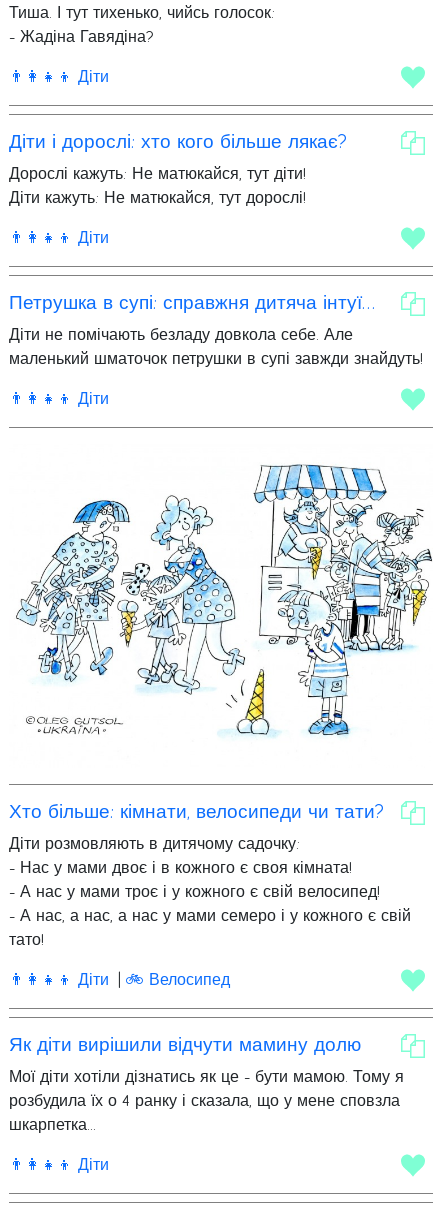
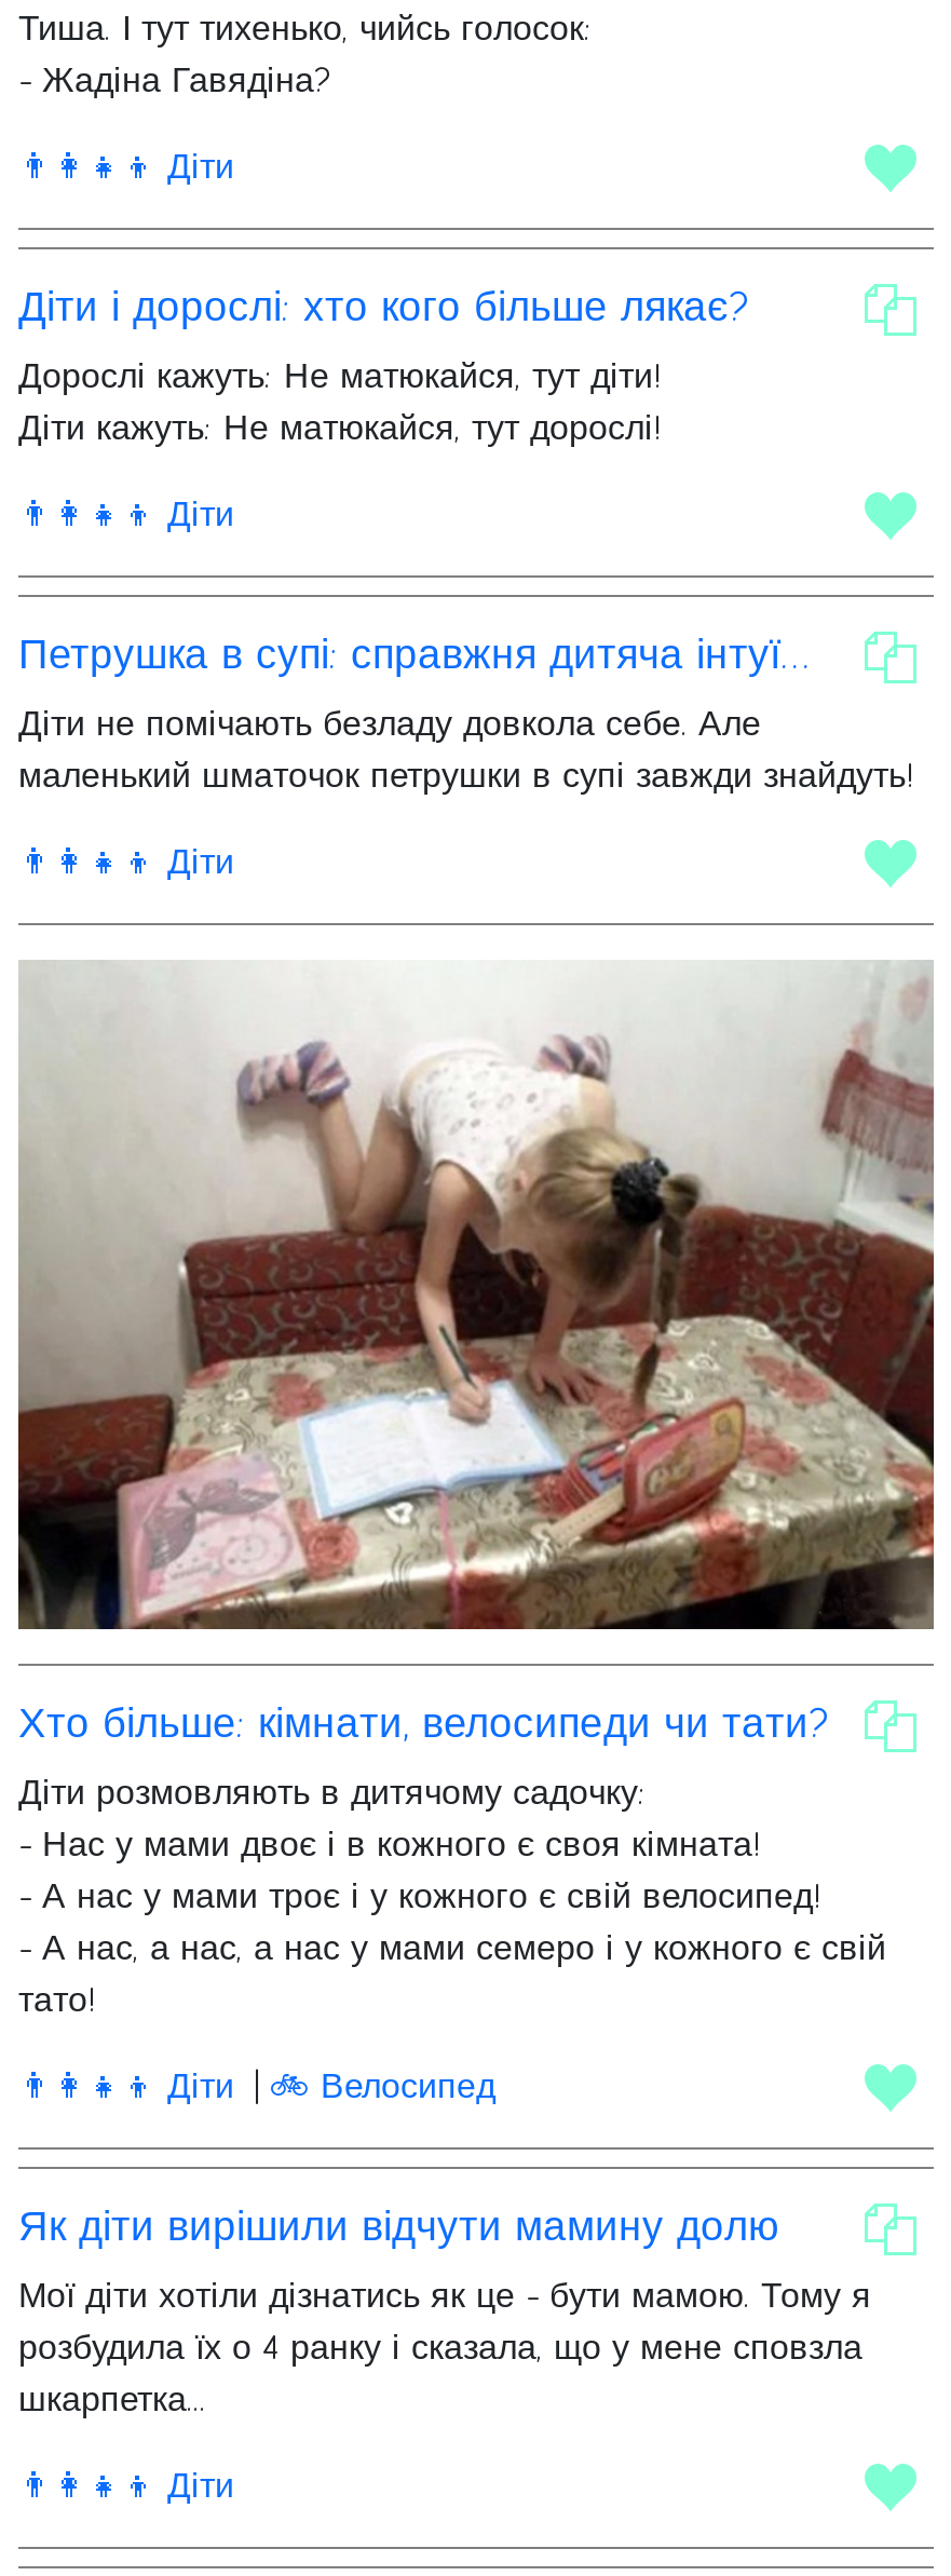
[9,459,433,755] [image] -> [16,961,936,1632] [image]

